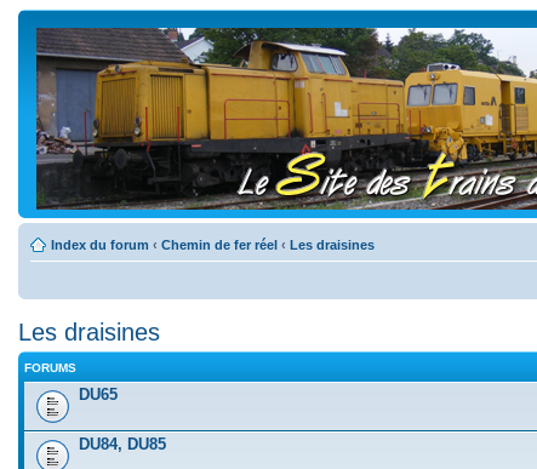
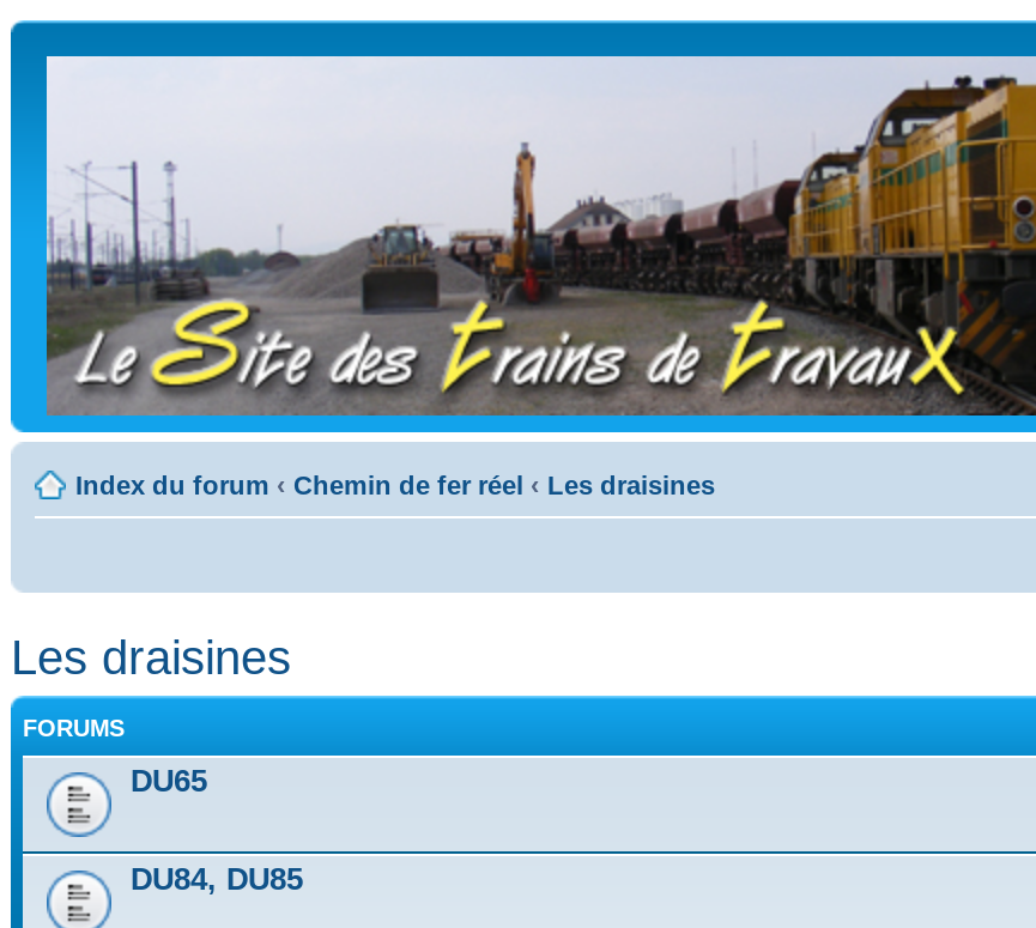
[35,27,533,210] [image] -> [44,54,1029,416] [image]

